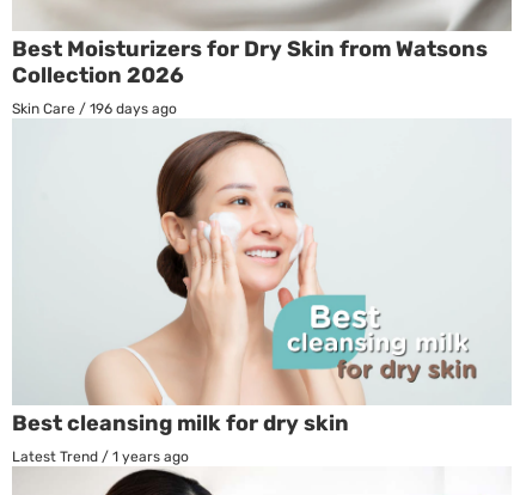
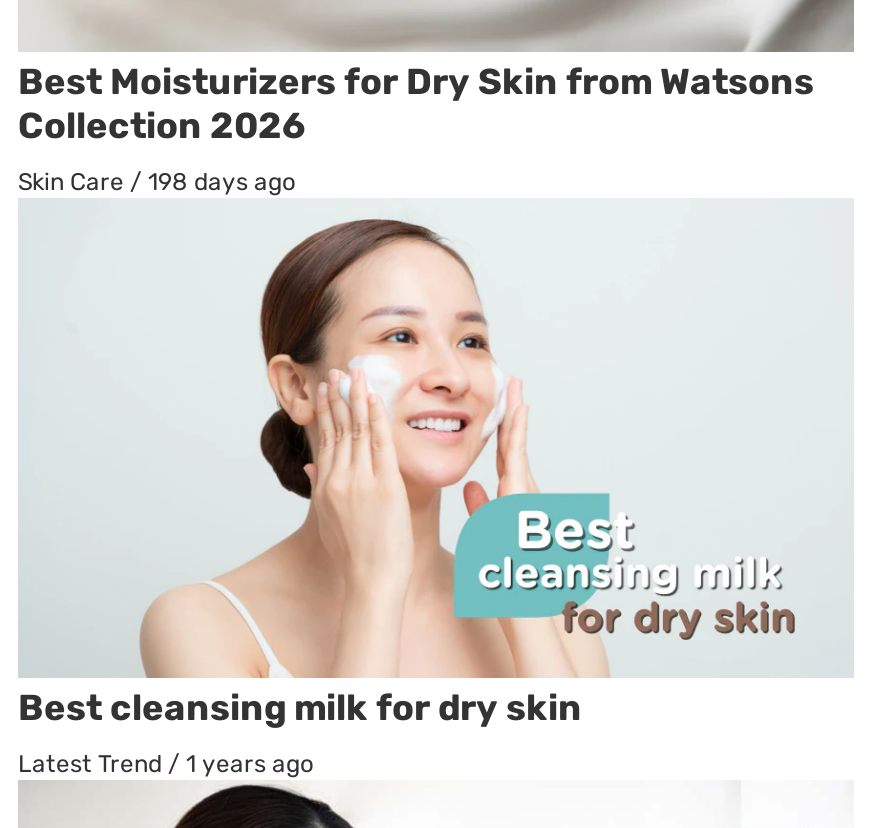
[12,100,177,117] Skin Care / 196 days ago -> [18,168,296,196] Skin Care / 198 days ago

